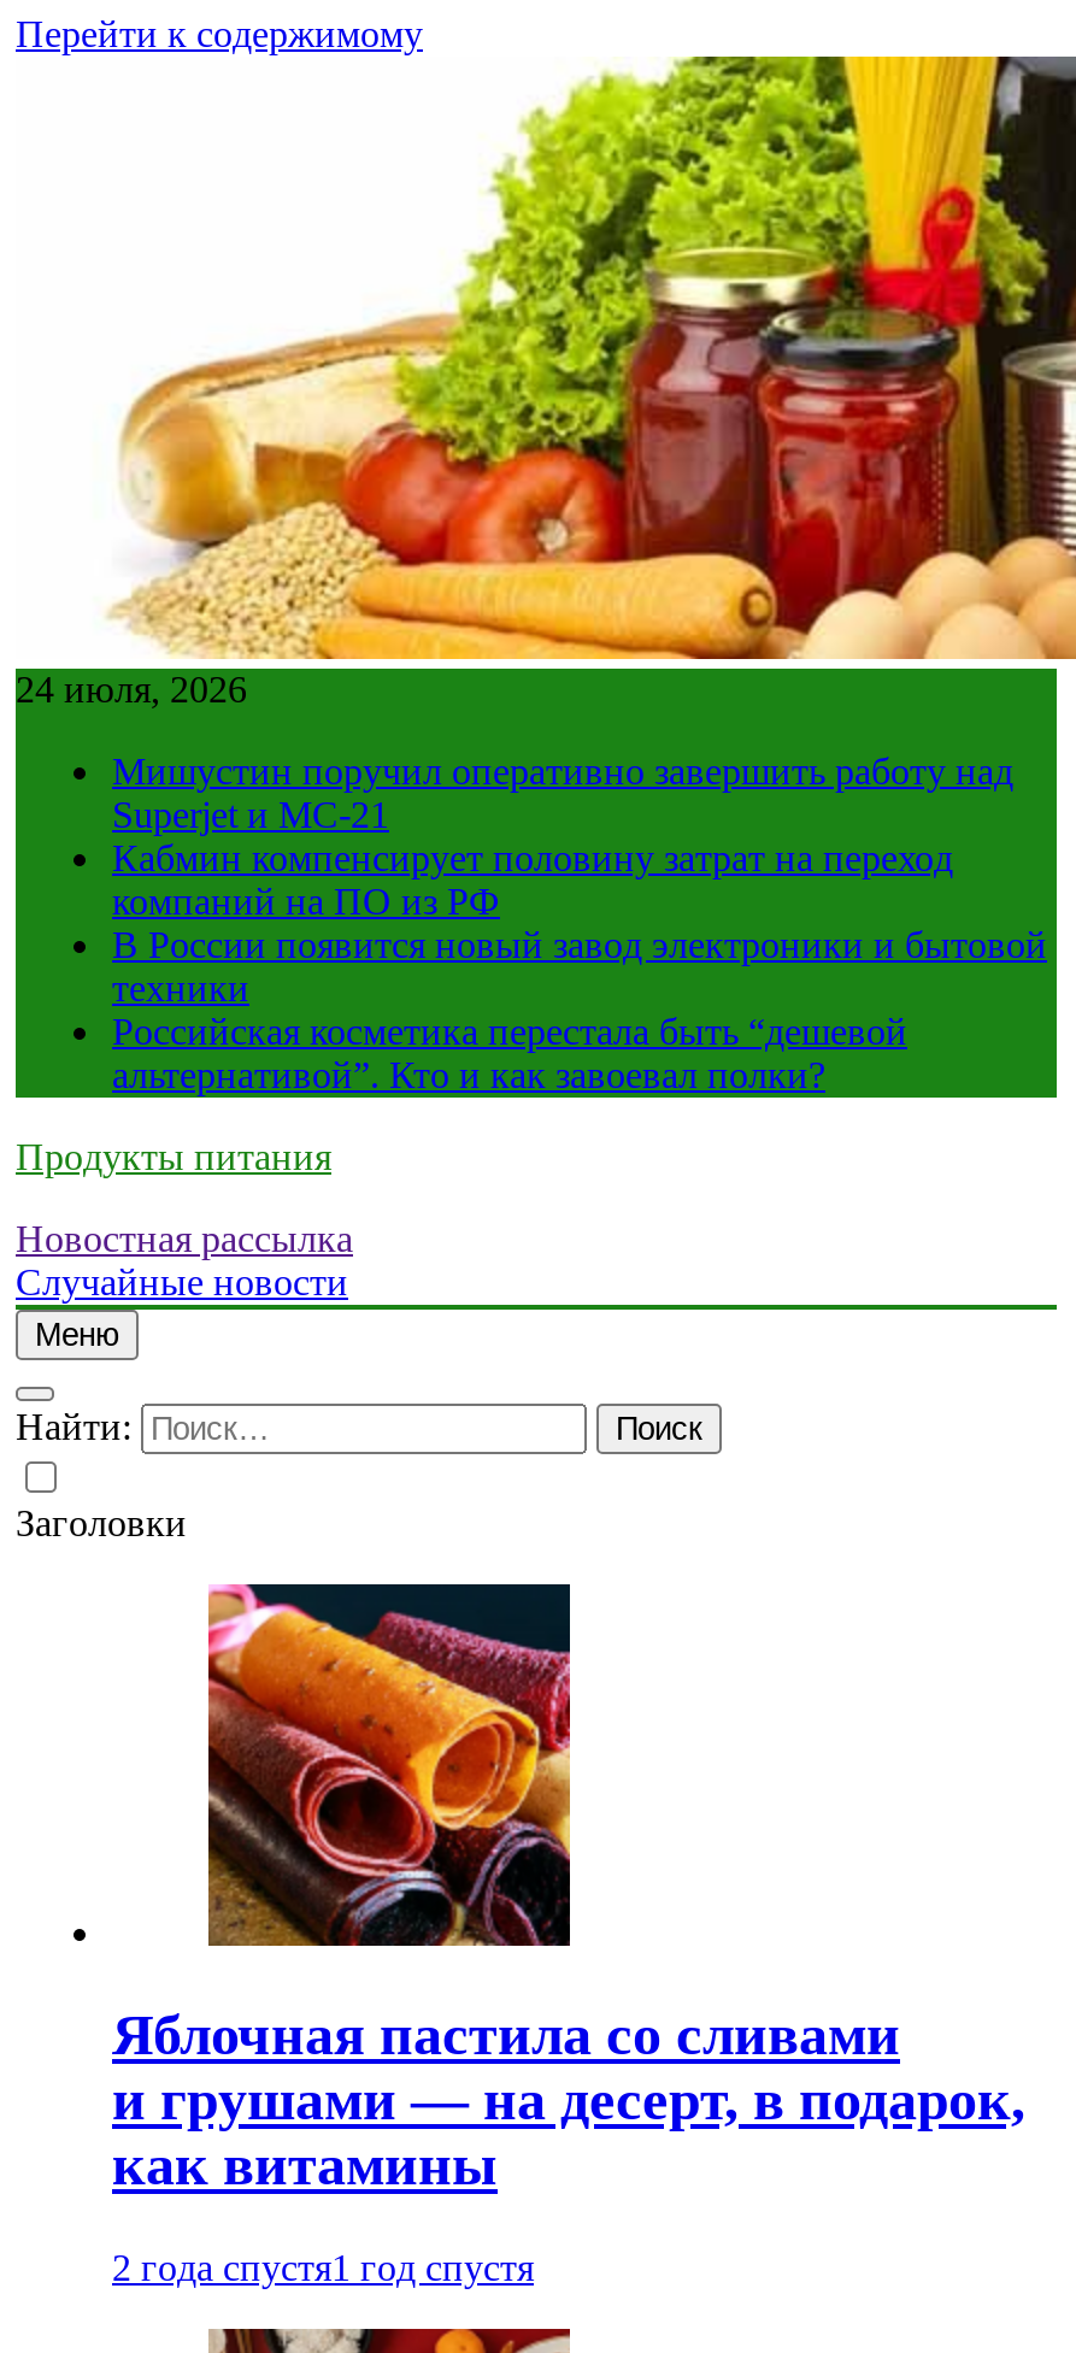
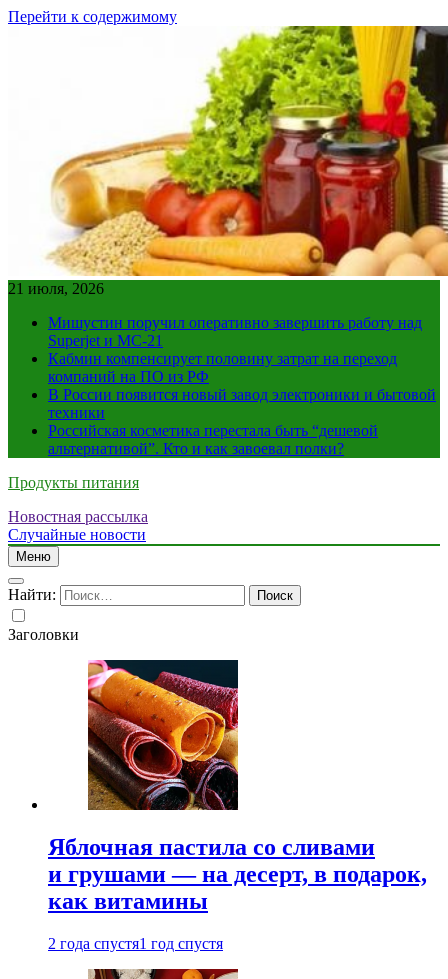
[16,669,247,710] 24 июля, 2026 -> [8,280,104,297] 21 июля, 2026

